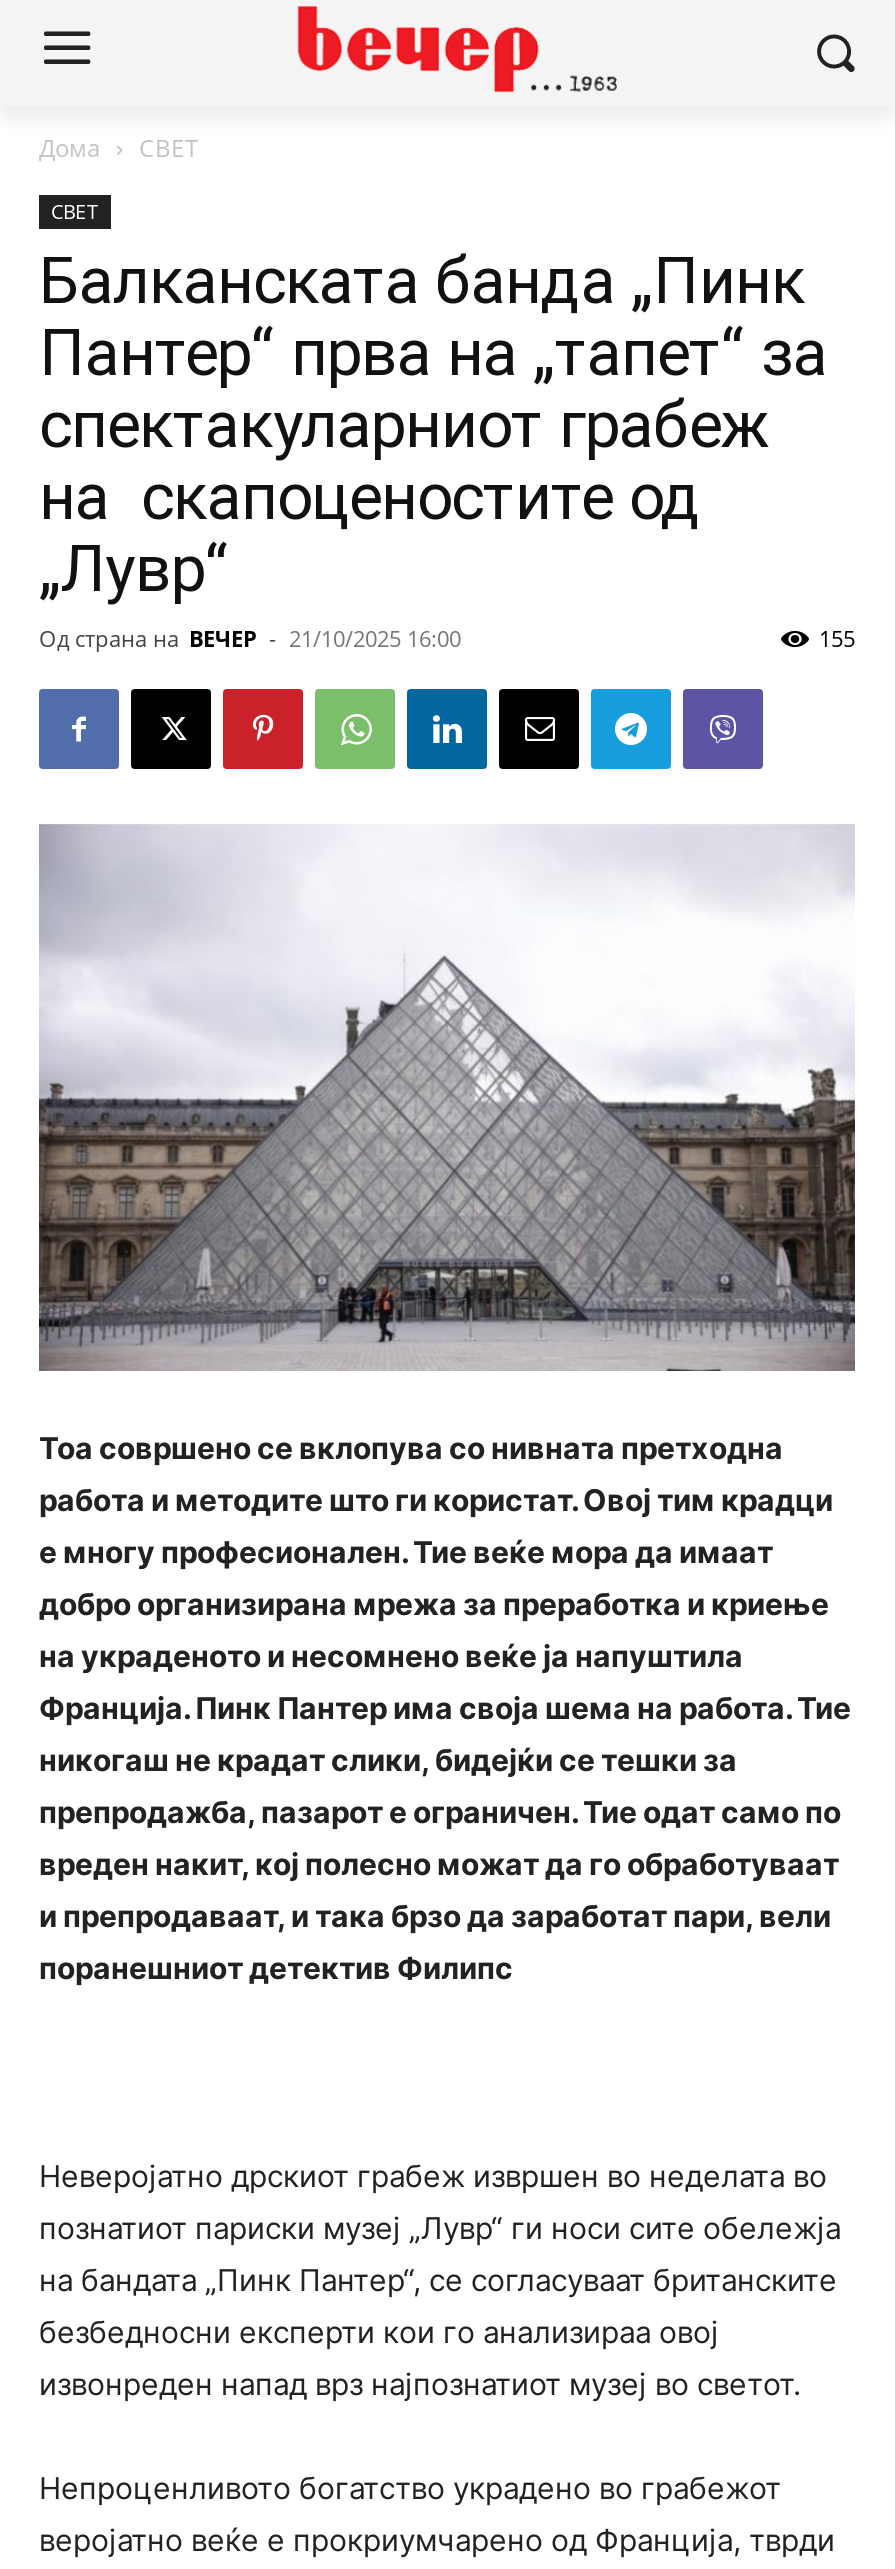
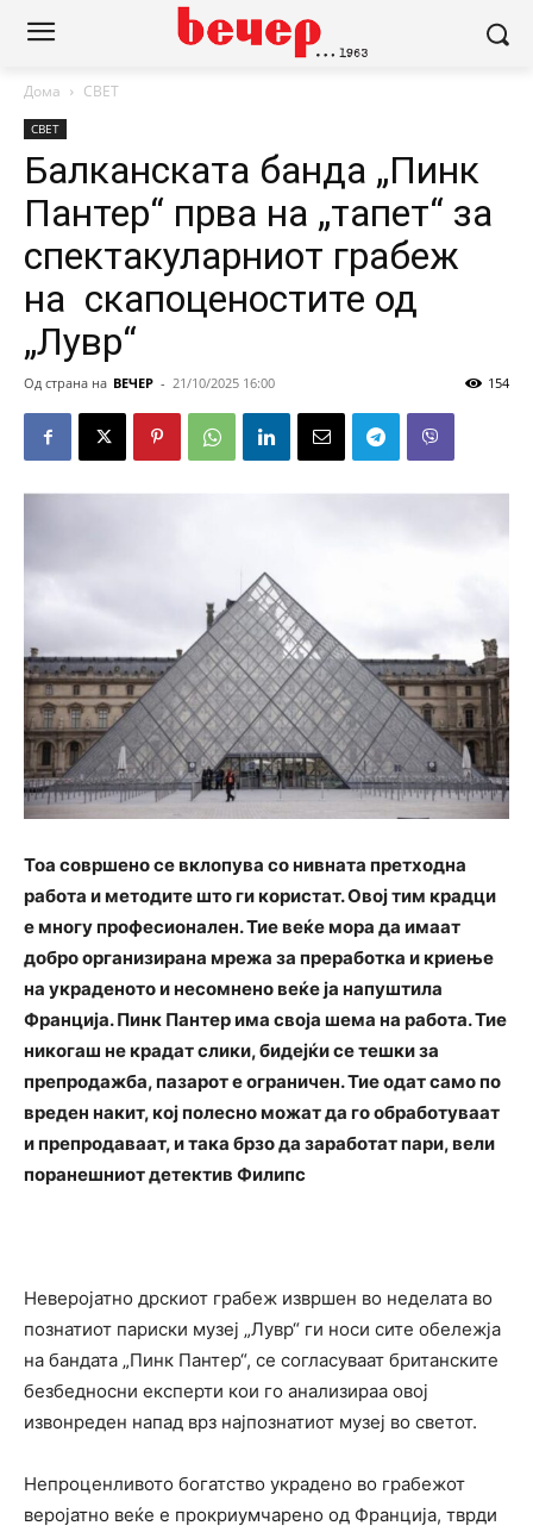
[819,623,855,653] 155 -> [488,374,509,392] 154

